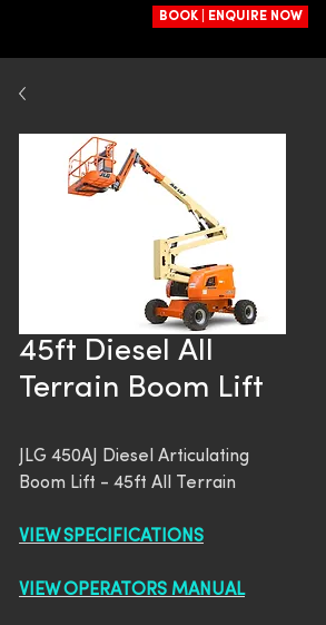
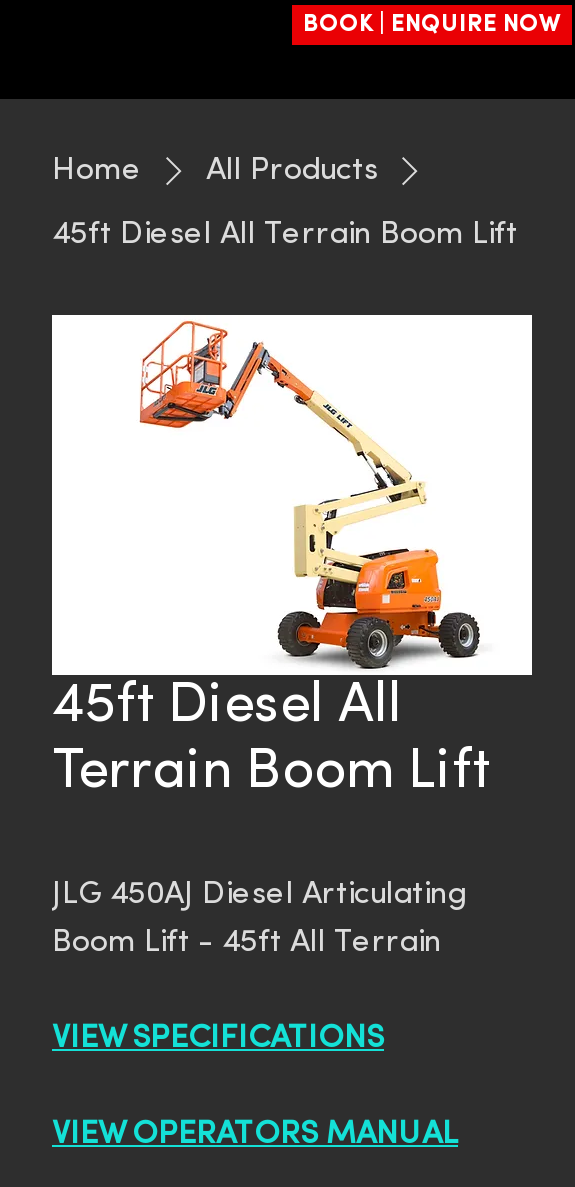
none -> [52,155,518,251] Home | All Products | 45ft Diesel All Terrain Boom Lift

